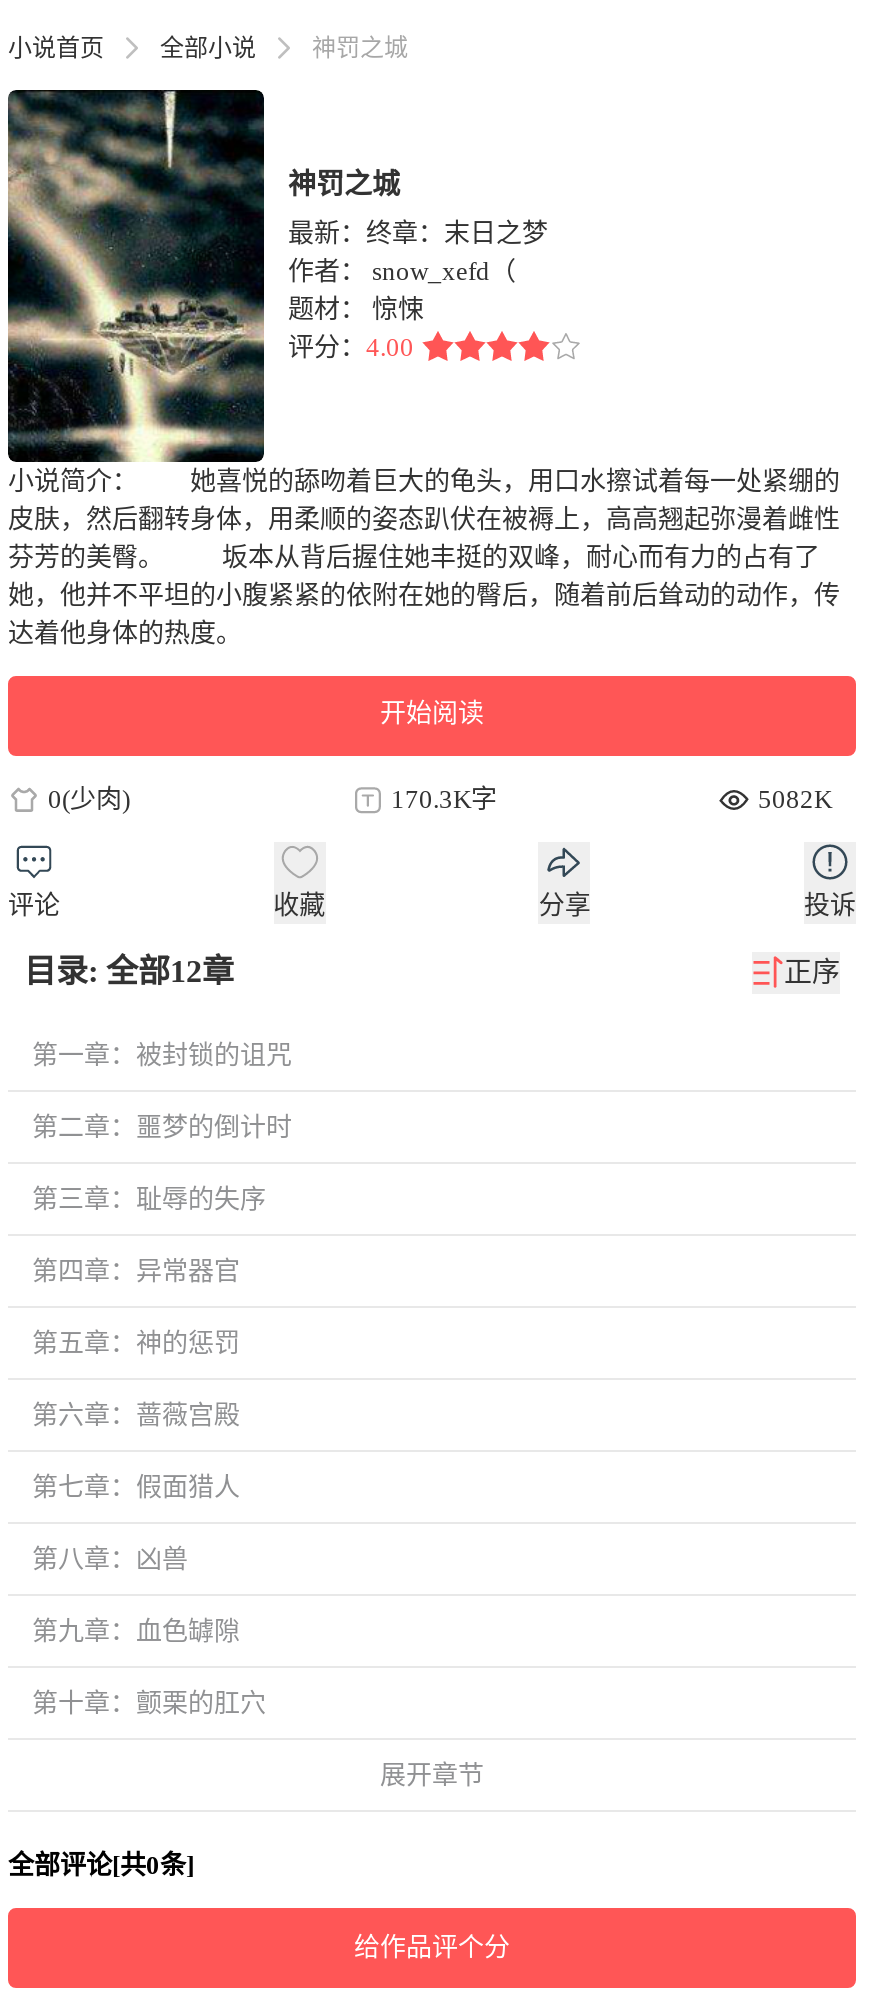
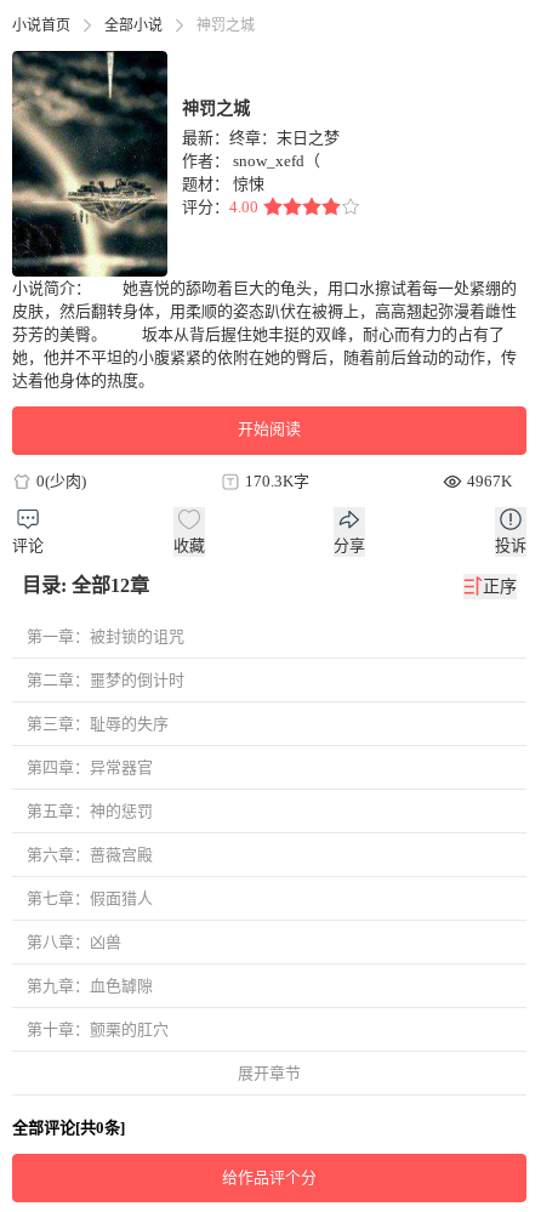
[758,784,832,814] 5082K -> [467,472,512,490] 4967K

